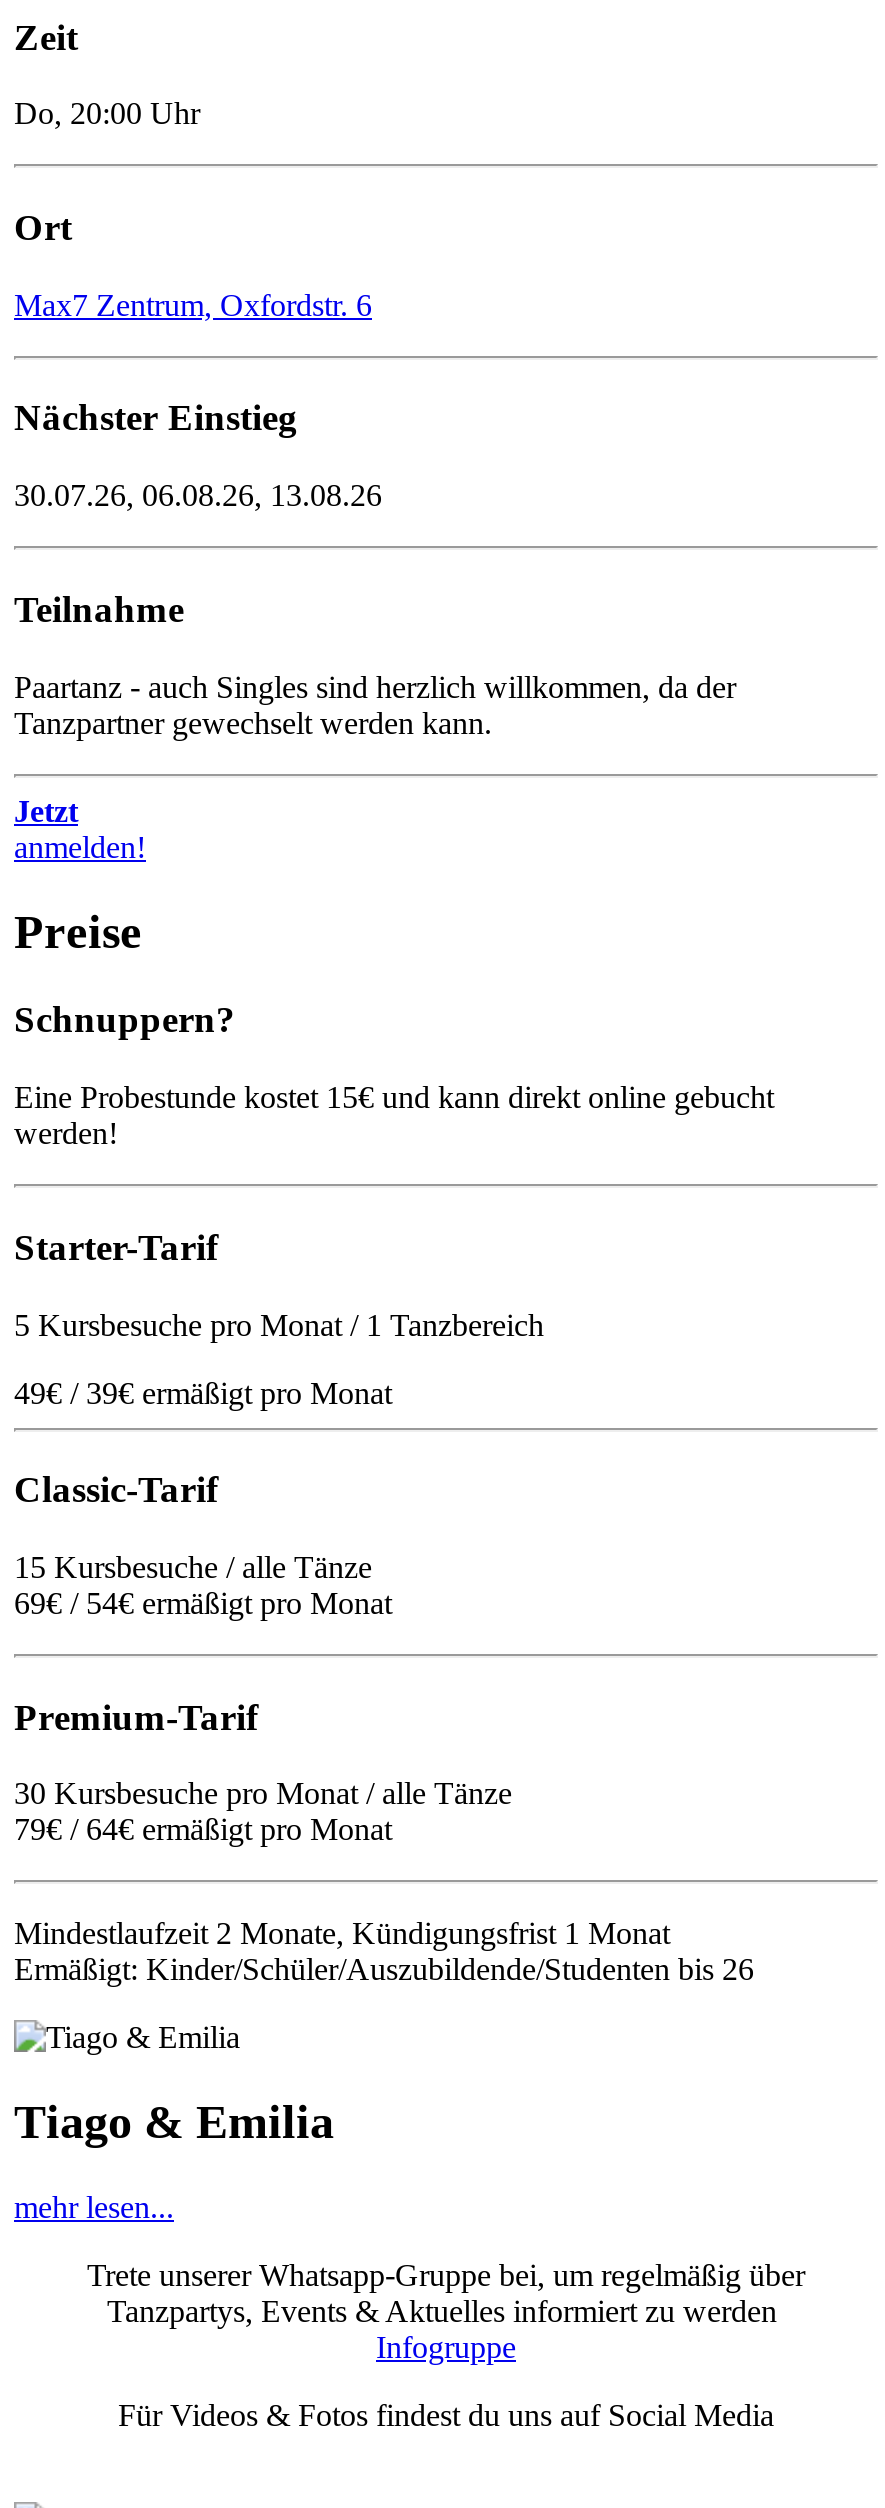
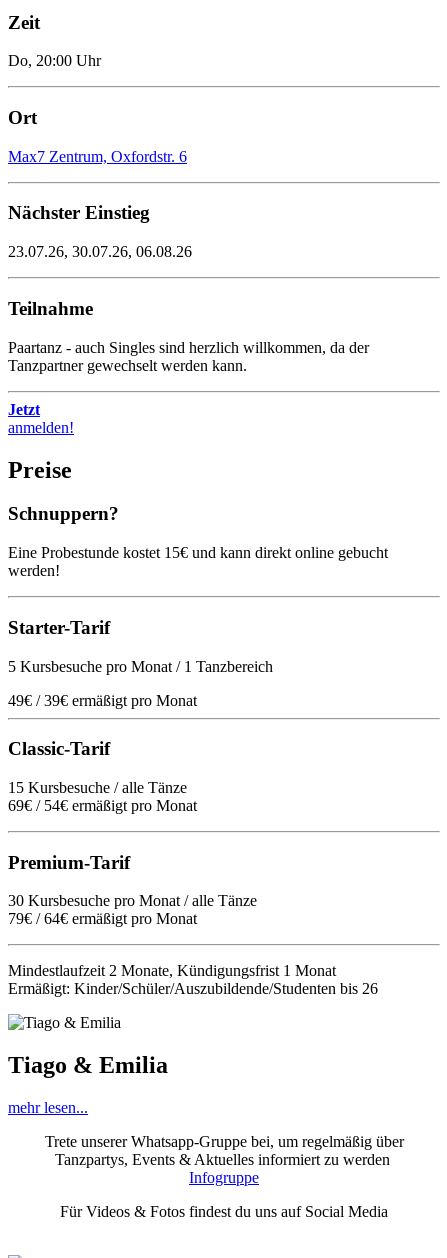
[14,478,382,512] 30.07.26, 06.08.26, 13.08.26 -> [8,243,192,260] 23.07.26, 30.07.26, 06.08.26

